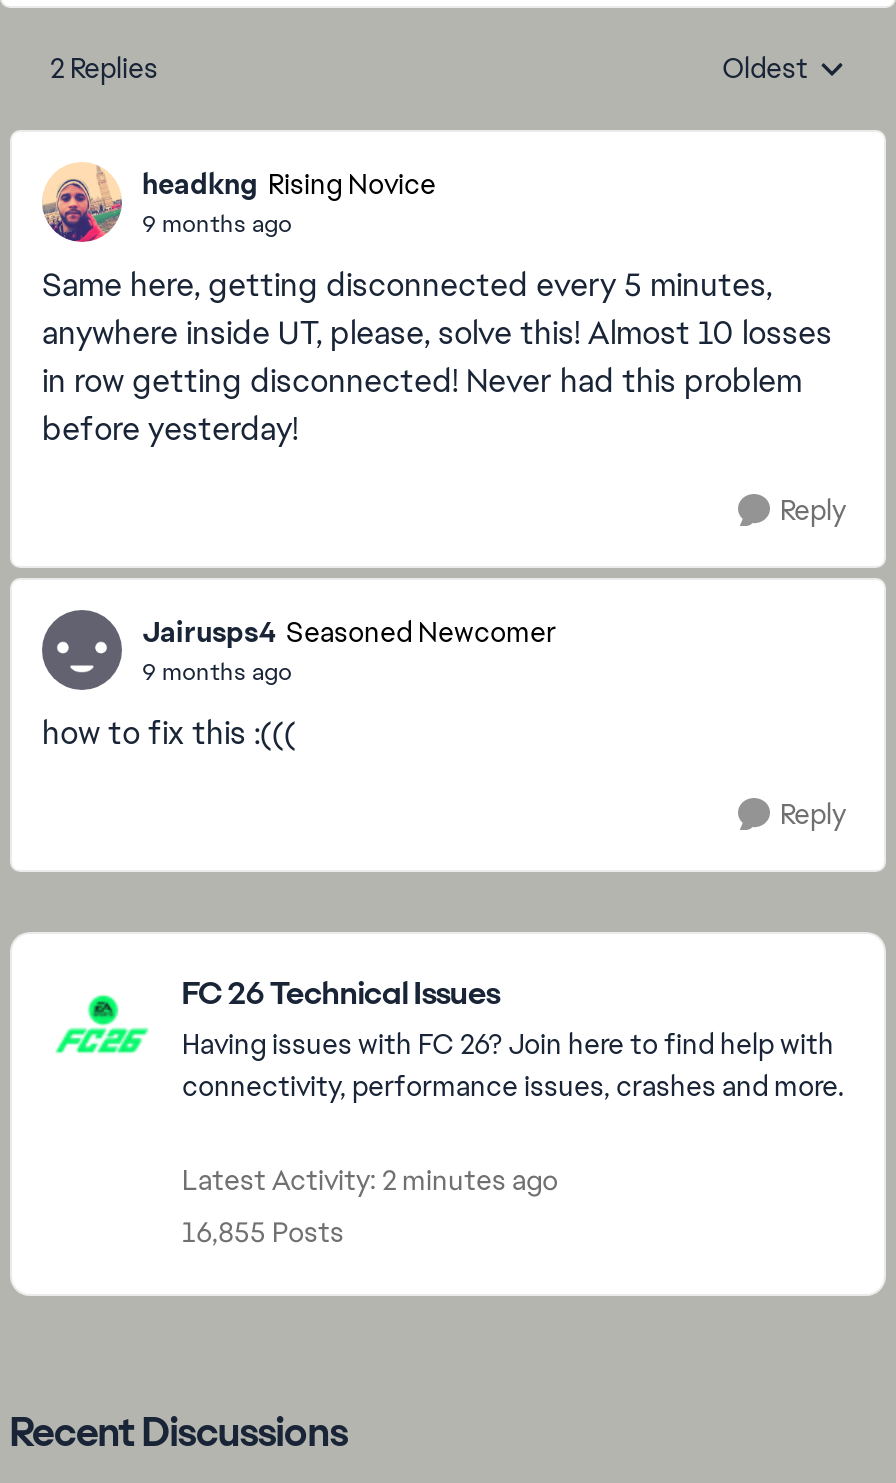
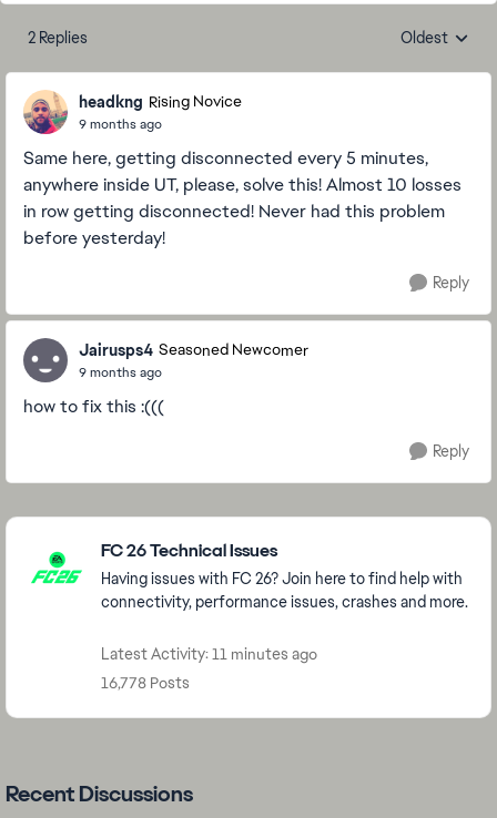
[182,1162,558,1198] Latest Activity: 2 minutes ago -> [101,644,317,664] Latest Activity: 11 minutes ago
[182,1214,344,1250] 16,855 Posts -> [101,673,190,693] 16,778 Posts

